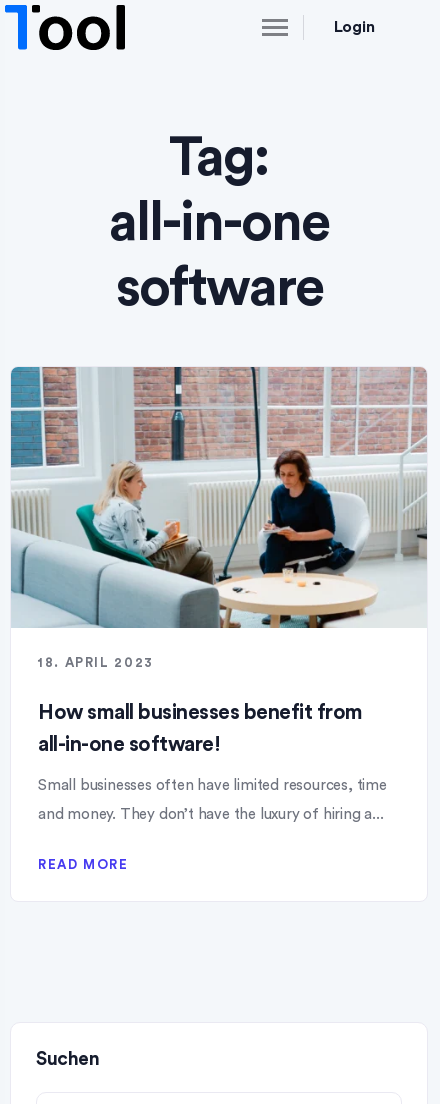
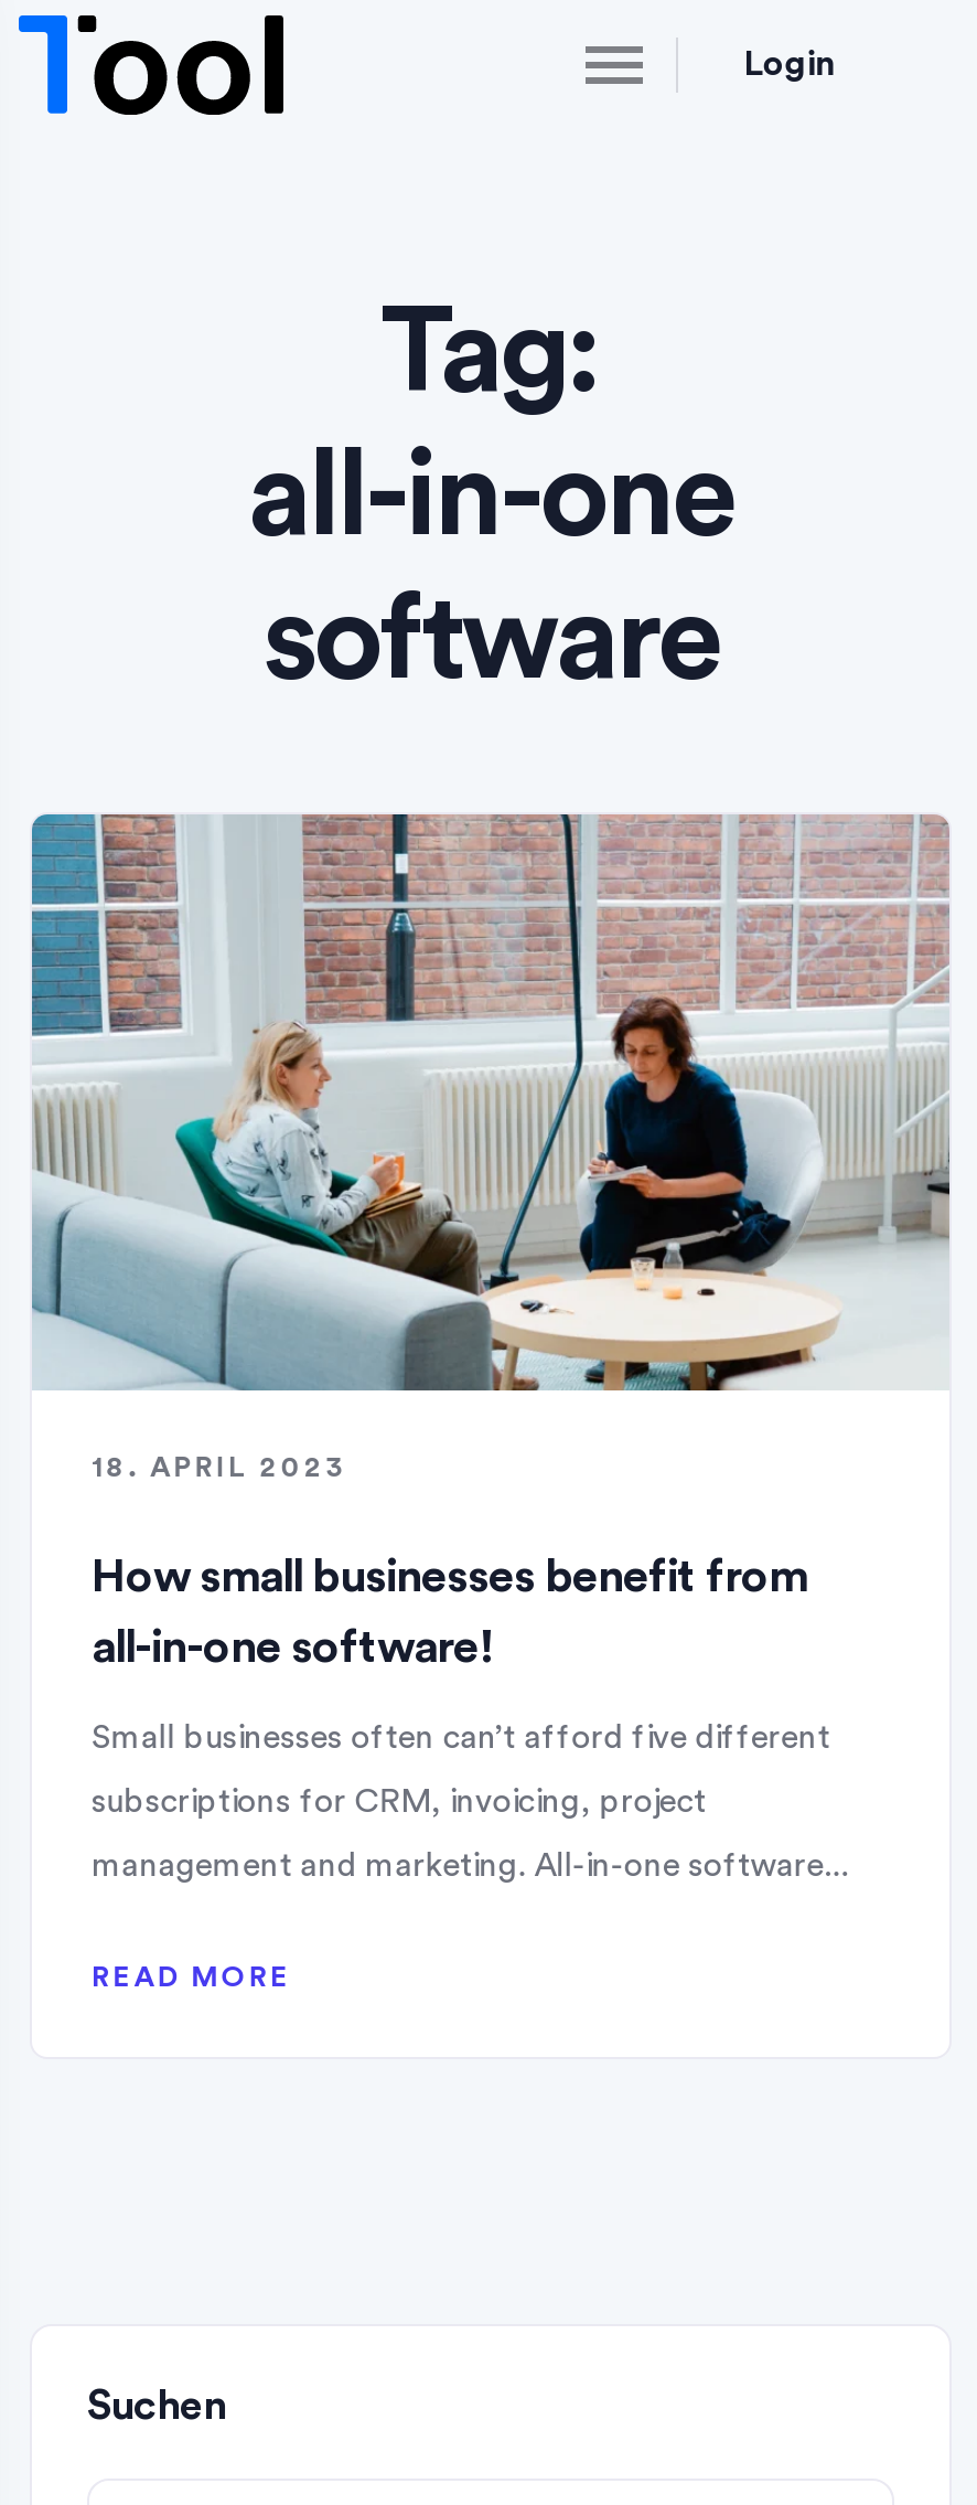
[38,778,387,822] Small businesses often have limited resources, time | and money. They don’t have the luxury of hiring a... -> [92,1721,849,1882] Small businesses often can’t afford five different | subscriptions for CRM, invoicing, project | management and marketing. All-in-one software...

